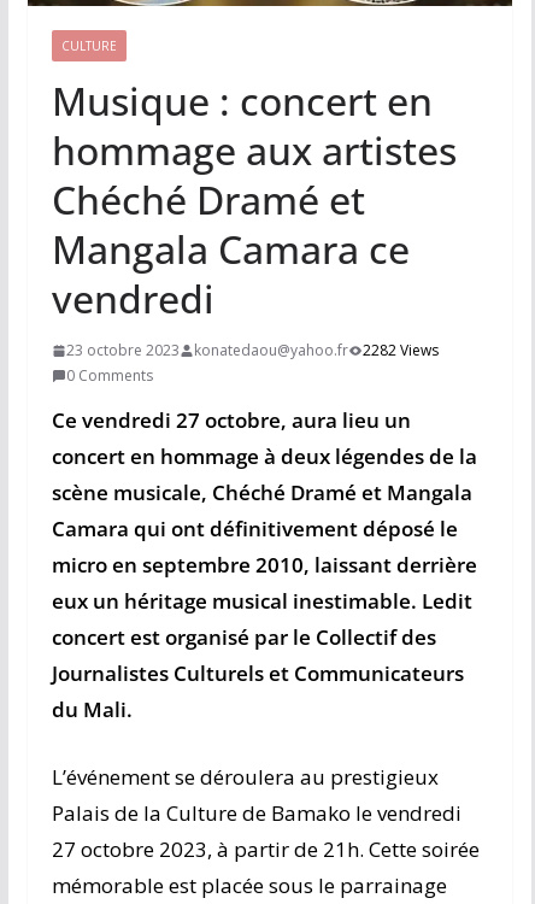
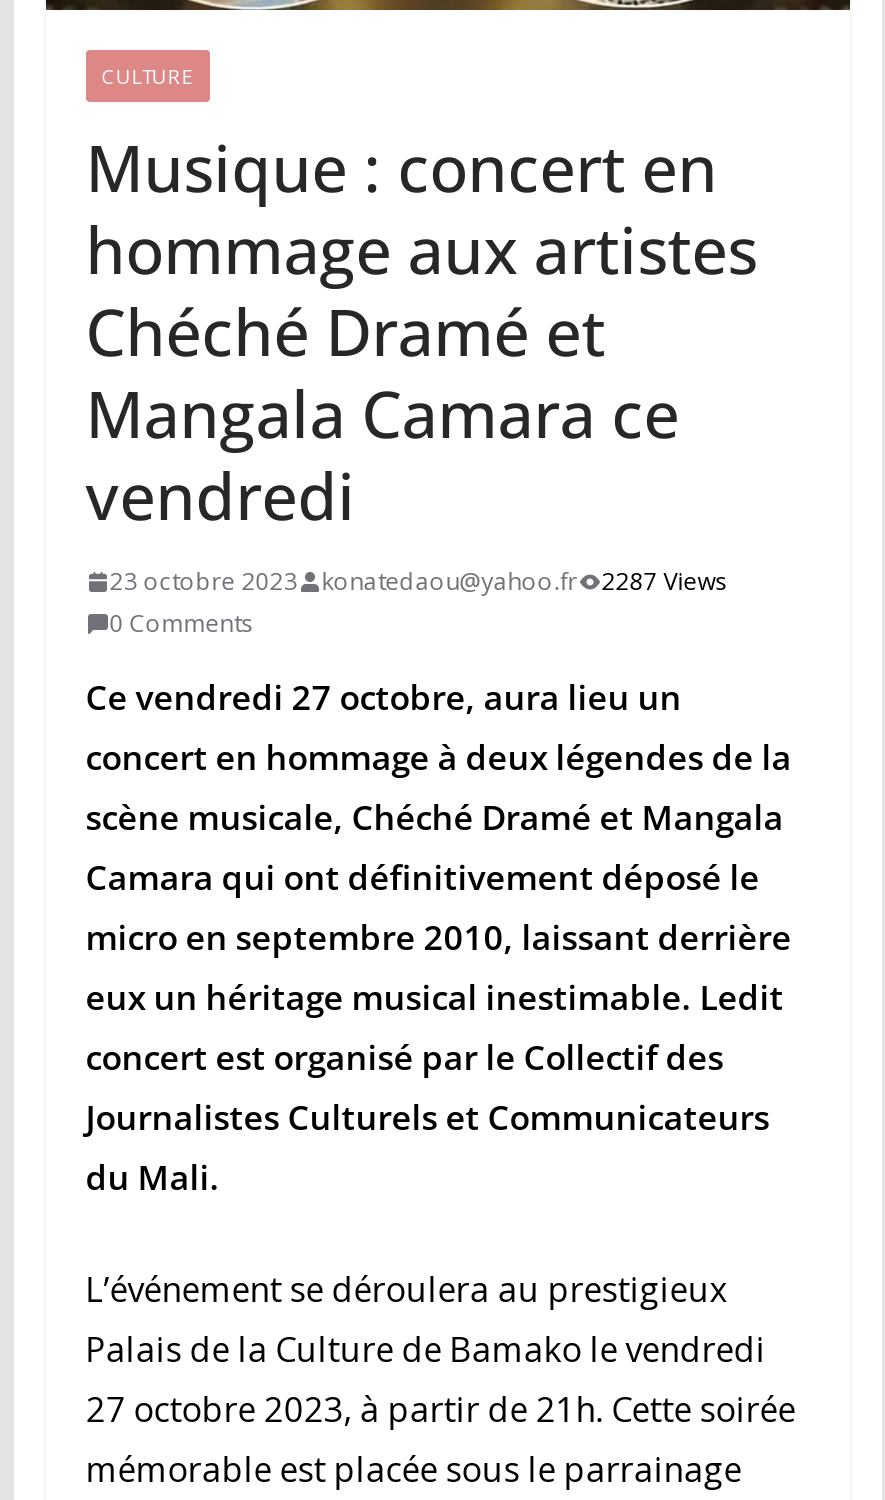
[66,340,438,361] 23 octobre 2023 konatedaou@yahoo.fr 2282 Views -> [109,565,727,599] 23 octobre 2023 konatedaou@yahoo.fr 2287 Views

